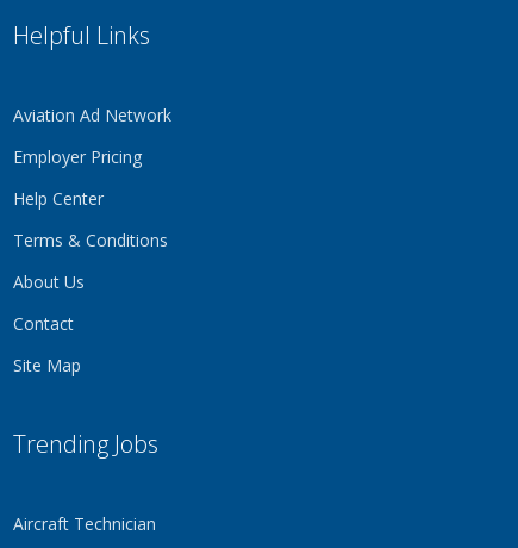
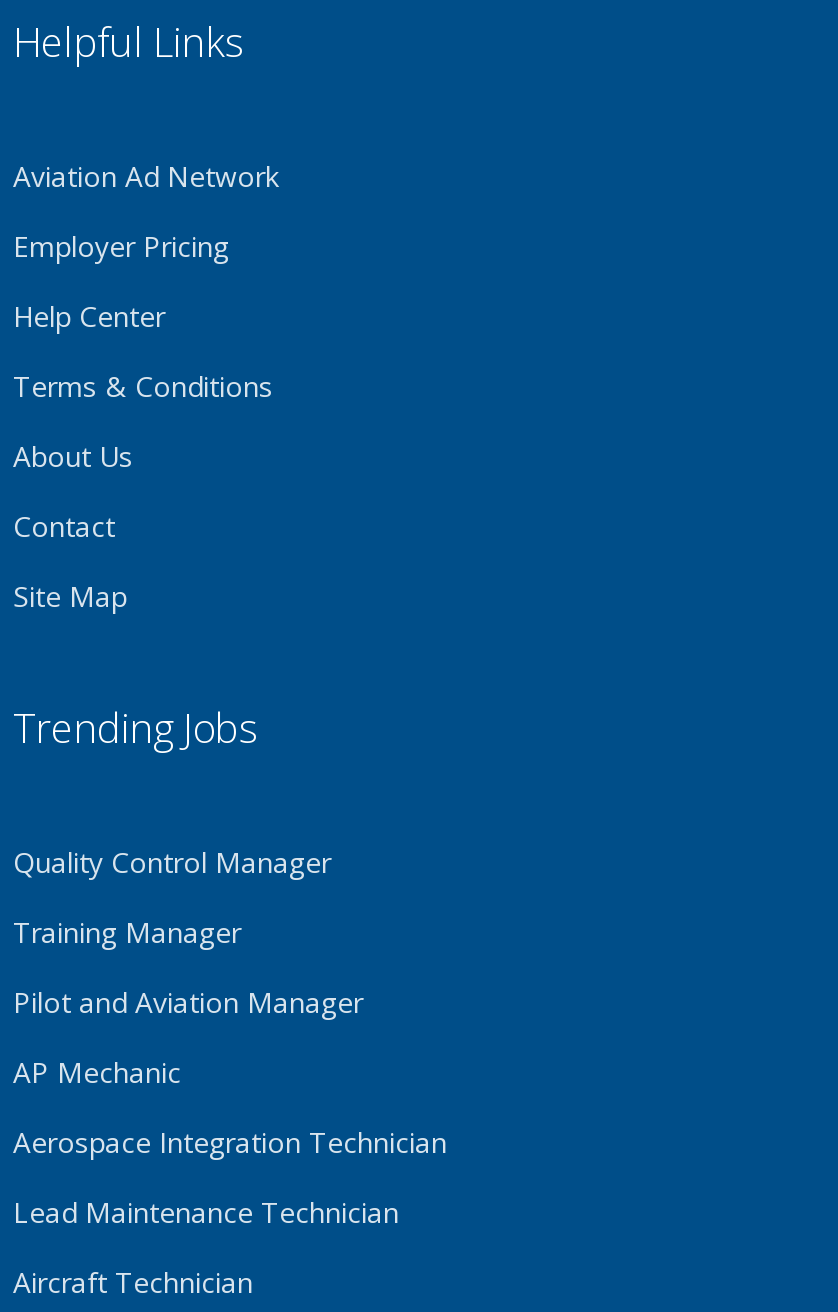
none -> [13,843,447,1231] Quality Control Manager | Training Manager | Pilot and Aviation Manager | AP Mechanic | Aerospace Integration Technician | Lead Maintenance Technician

